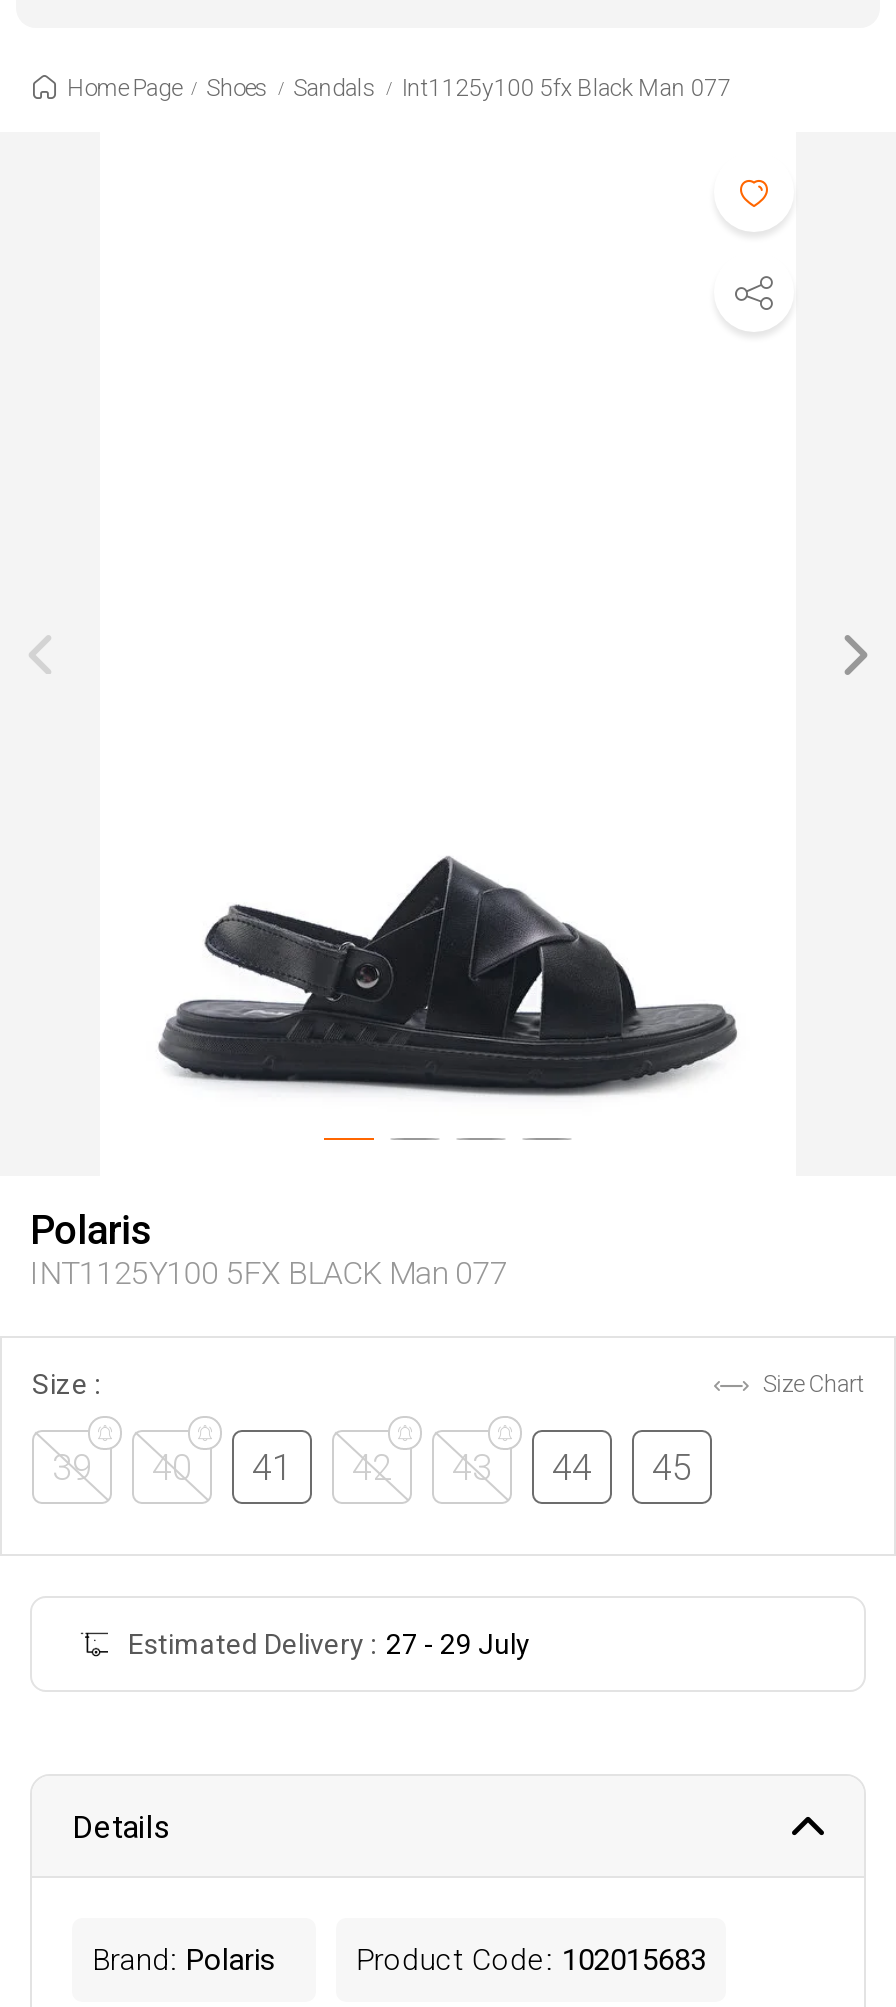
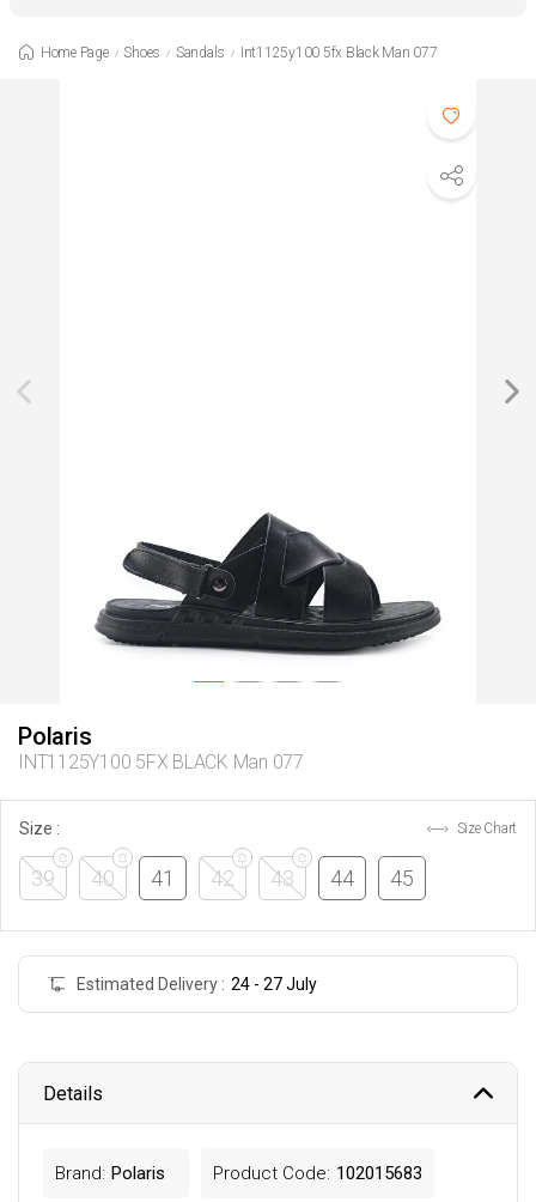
[128,1628,530,1660] Estimated Delivery : 27 - 29 July -> [77,975,317,994] Estimated Delivery : 24 - 27 July

